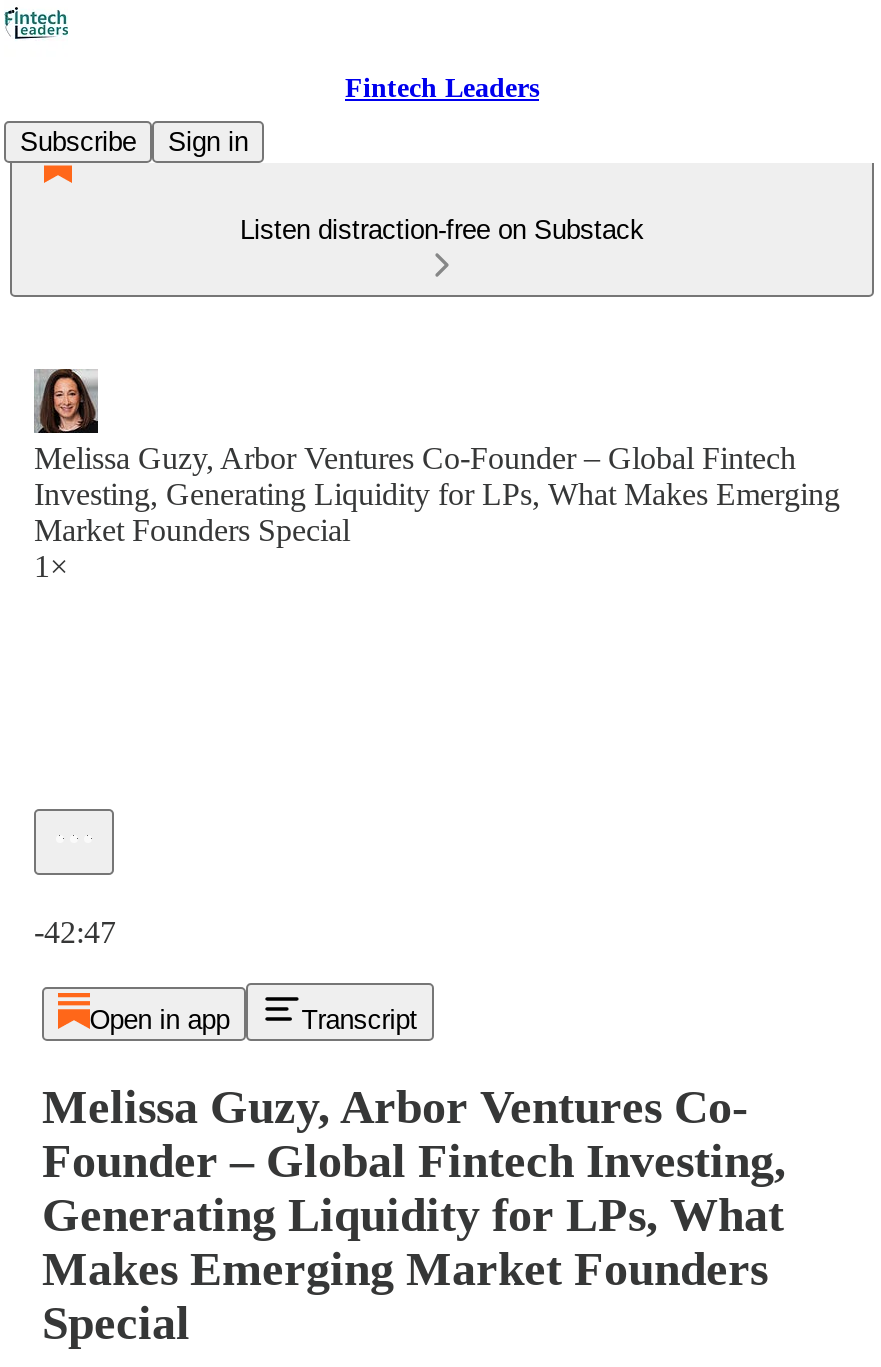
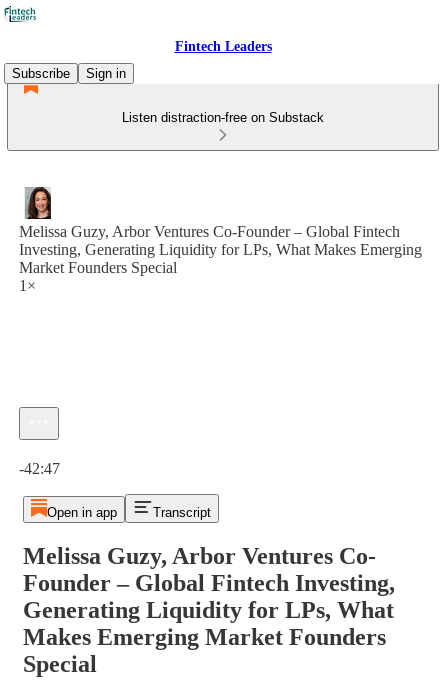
[32,367,100,435] [image] -> [19,186,52,220] [image]

